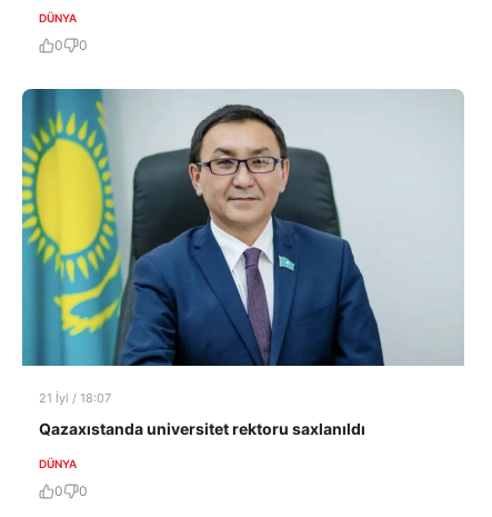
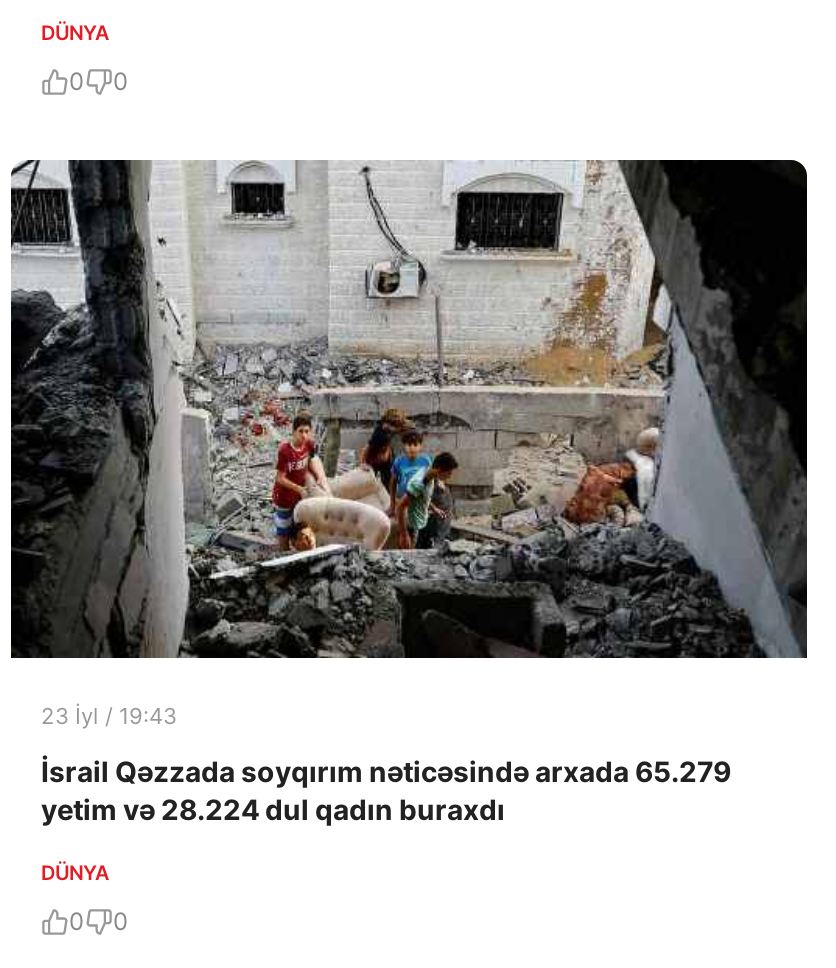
[21,88,464,406] [image] | 21 İyl / 18:07 -> [9,158,809,730] [image] | 23 İyl / 19:43
[39,419,365,438] Qazaxıstanda universitet rektoru saxlanıldı -> [41,754,731,826] İsrail Qəzzada soyqırım nəticəsində arxada 65.279 | yetim və 28.224 dul qadın buraxdı

